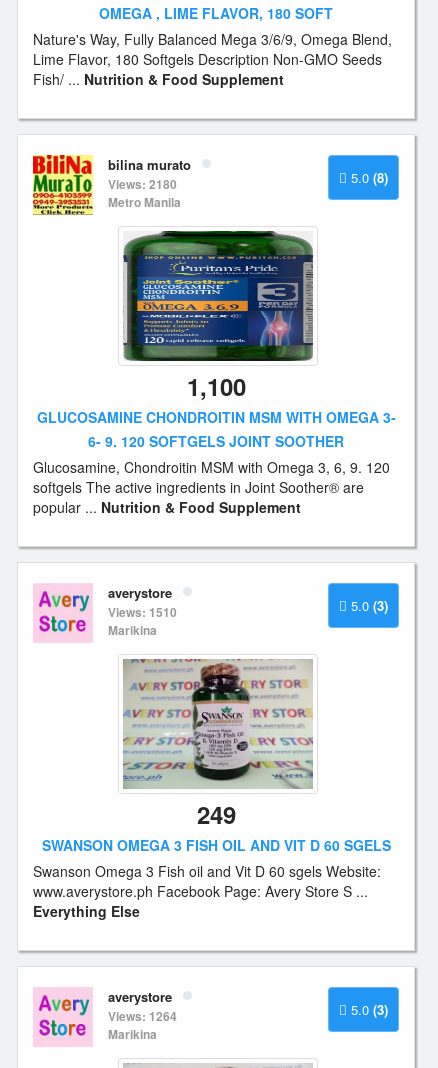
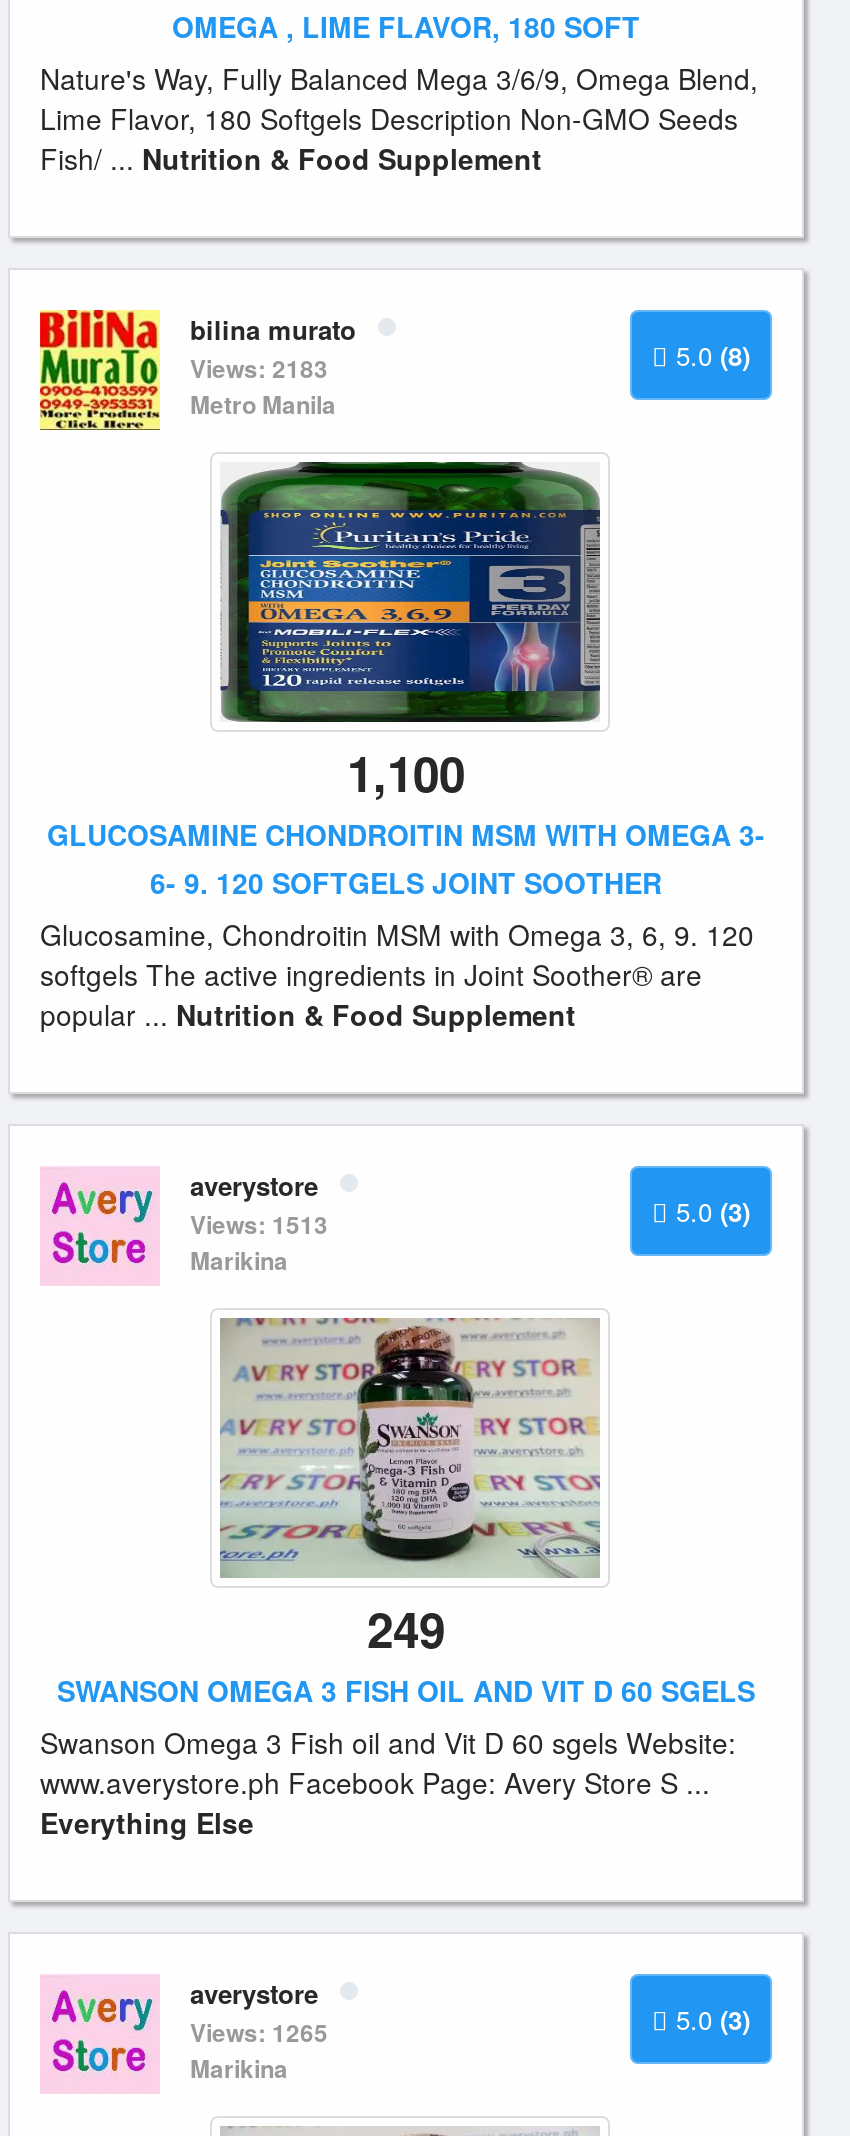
[108,175,177,193] Views: 2180 -> [190,350,328,386] Views: 2183
[108,603,177,621] Views: 1510 -> [190,1206,328,1242] Views: 1513
[108,1007,177,1025] Views: 1264 -> [190,2014,328,2050] Views: 1265

